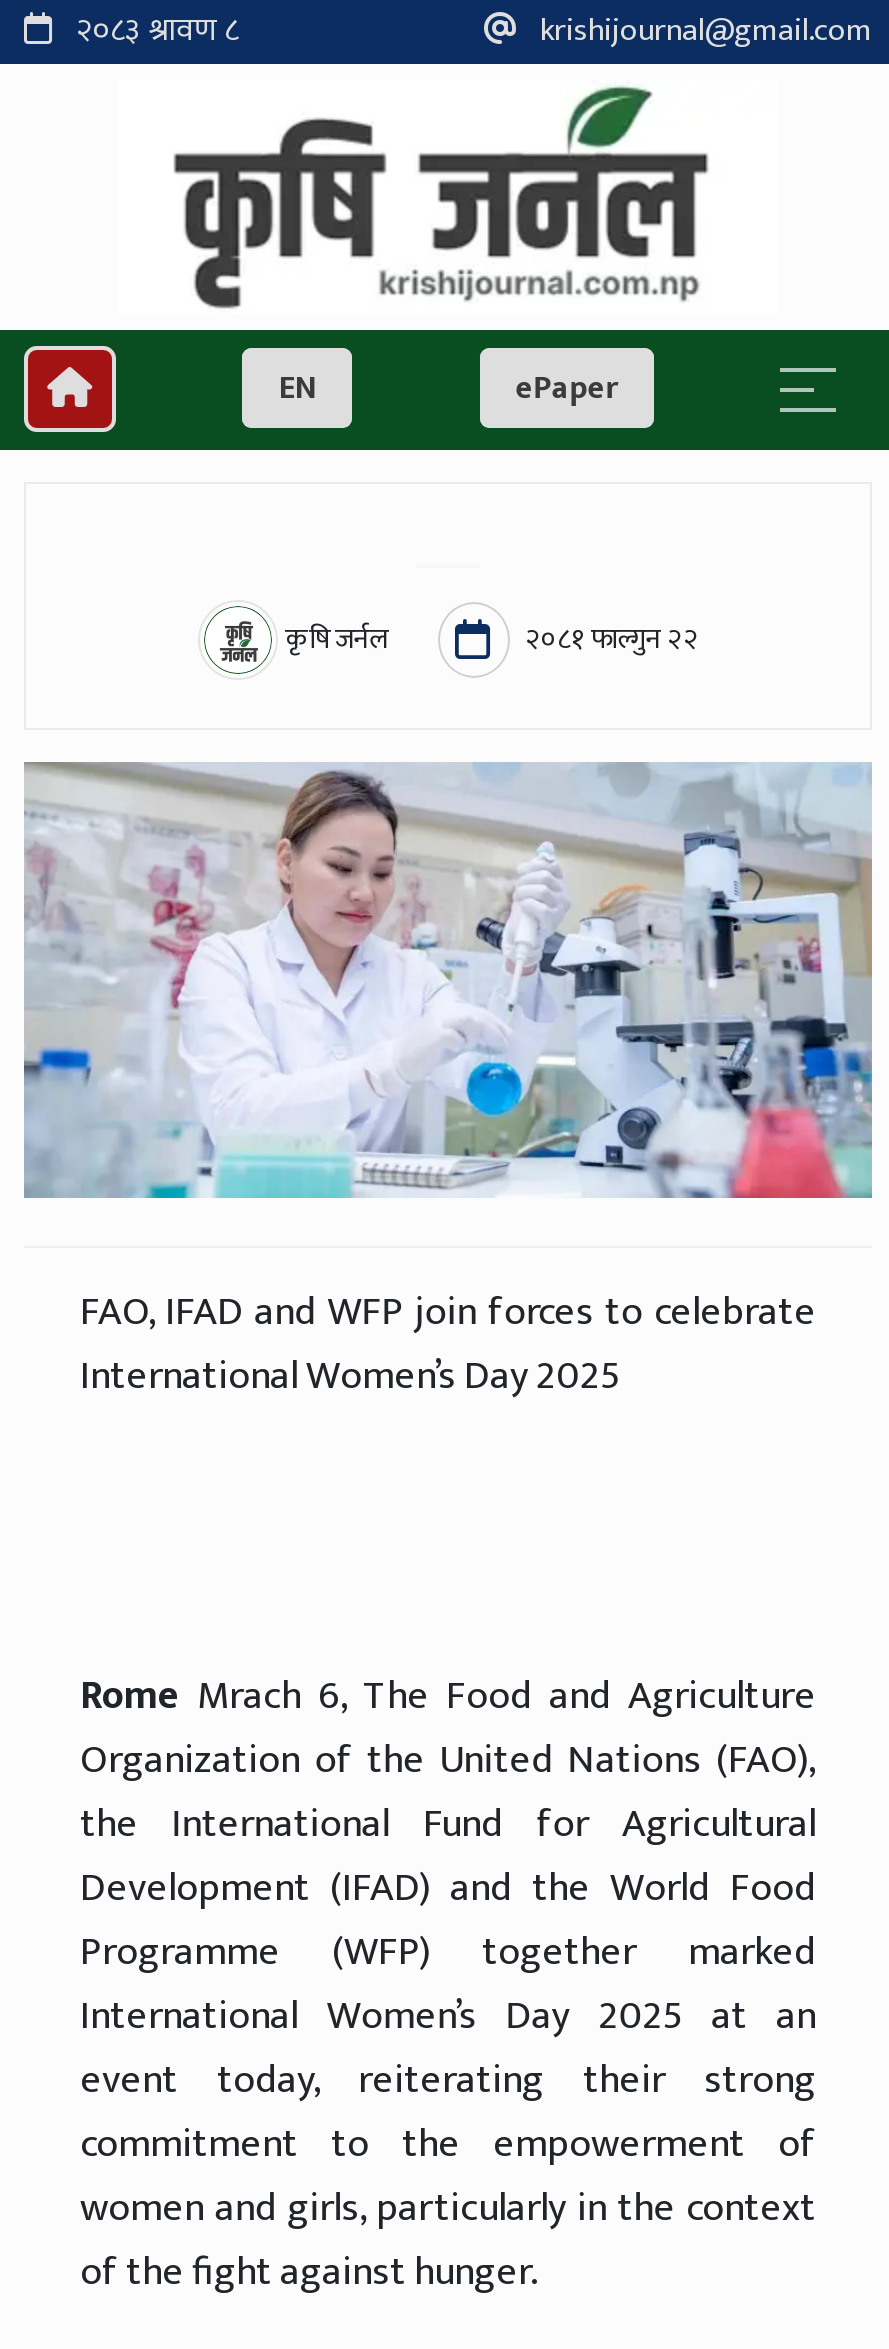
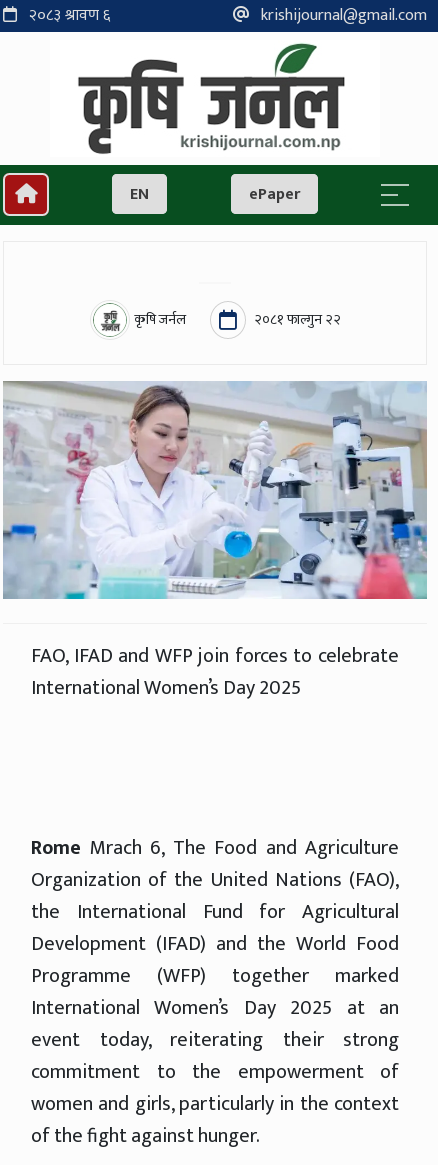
[76,4,238,58] २०८३ श्रावण ८ -> [29,2,110,29] २०८३ श्रावण ६

